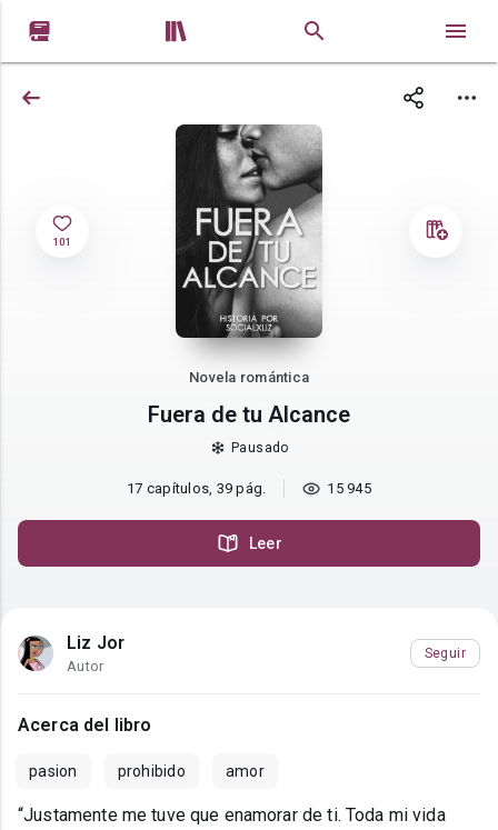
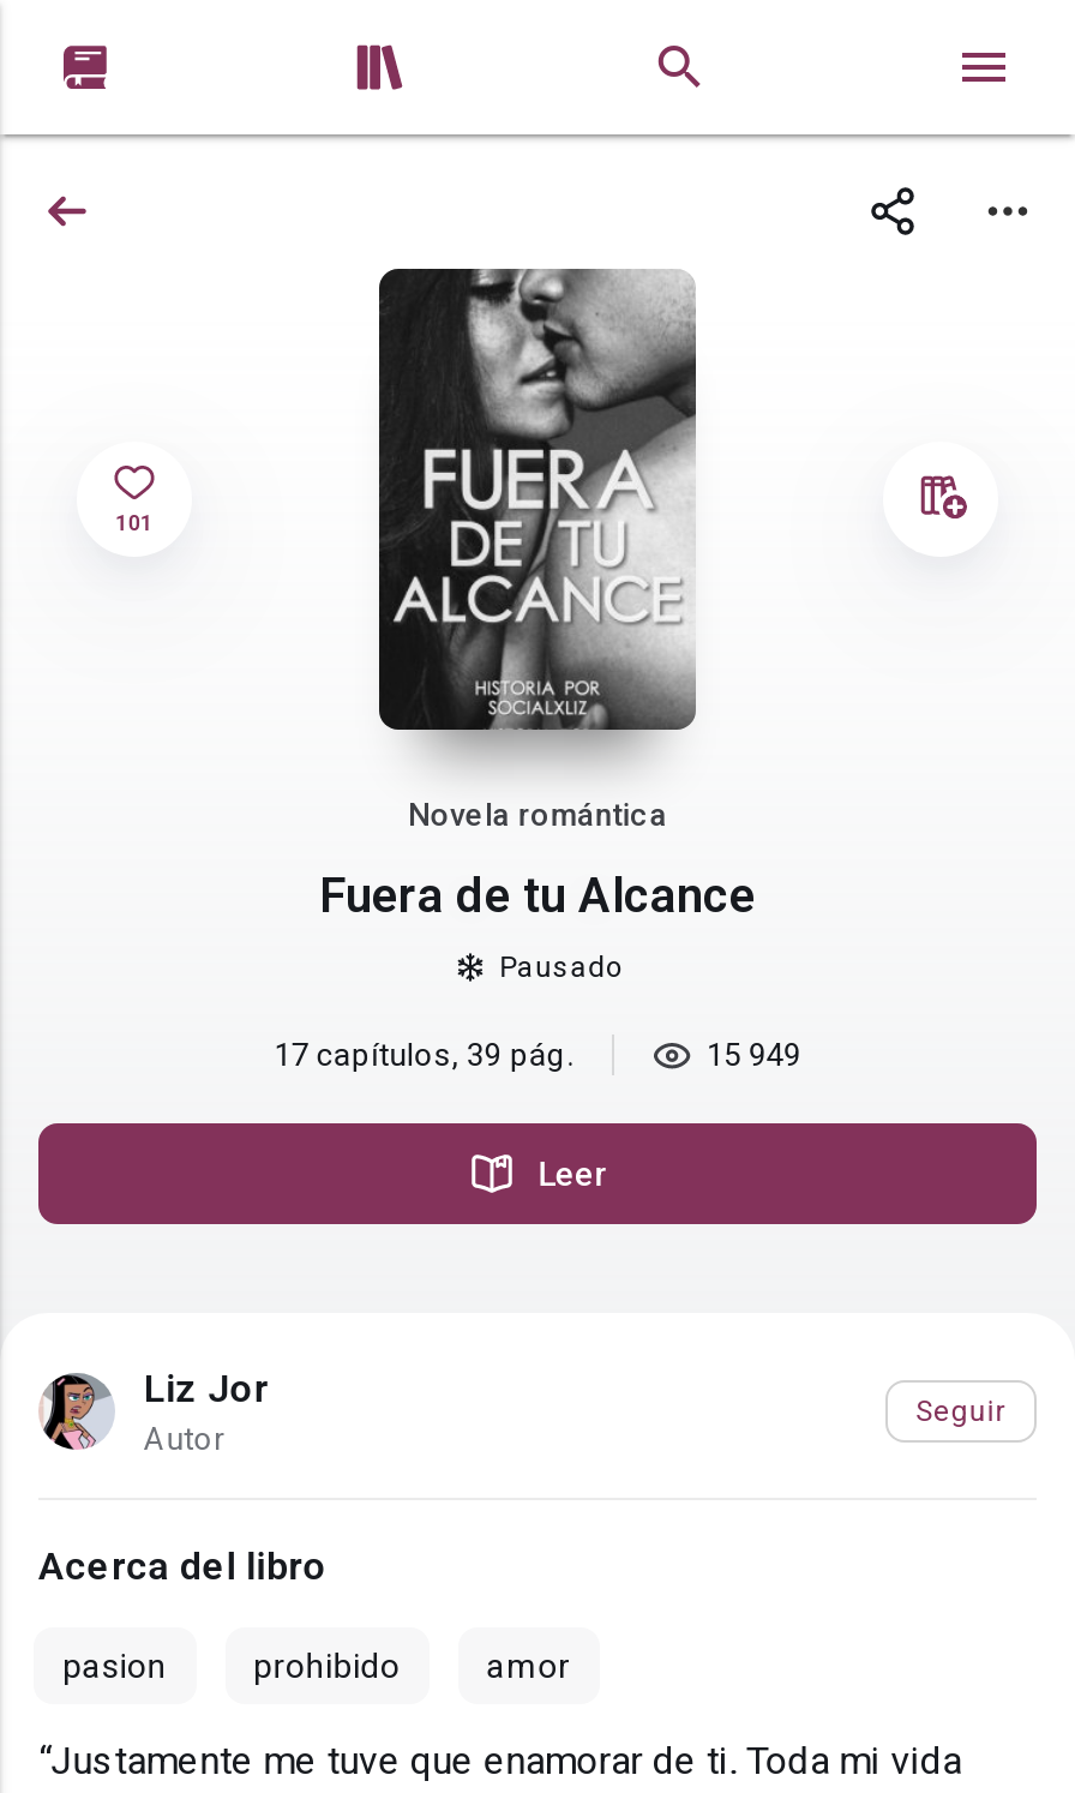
[327,480,371,497] 15 945 -> [706,1037,801,1073] 15 949

